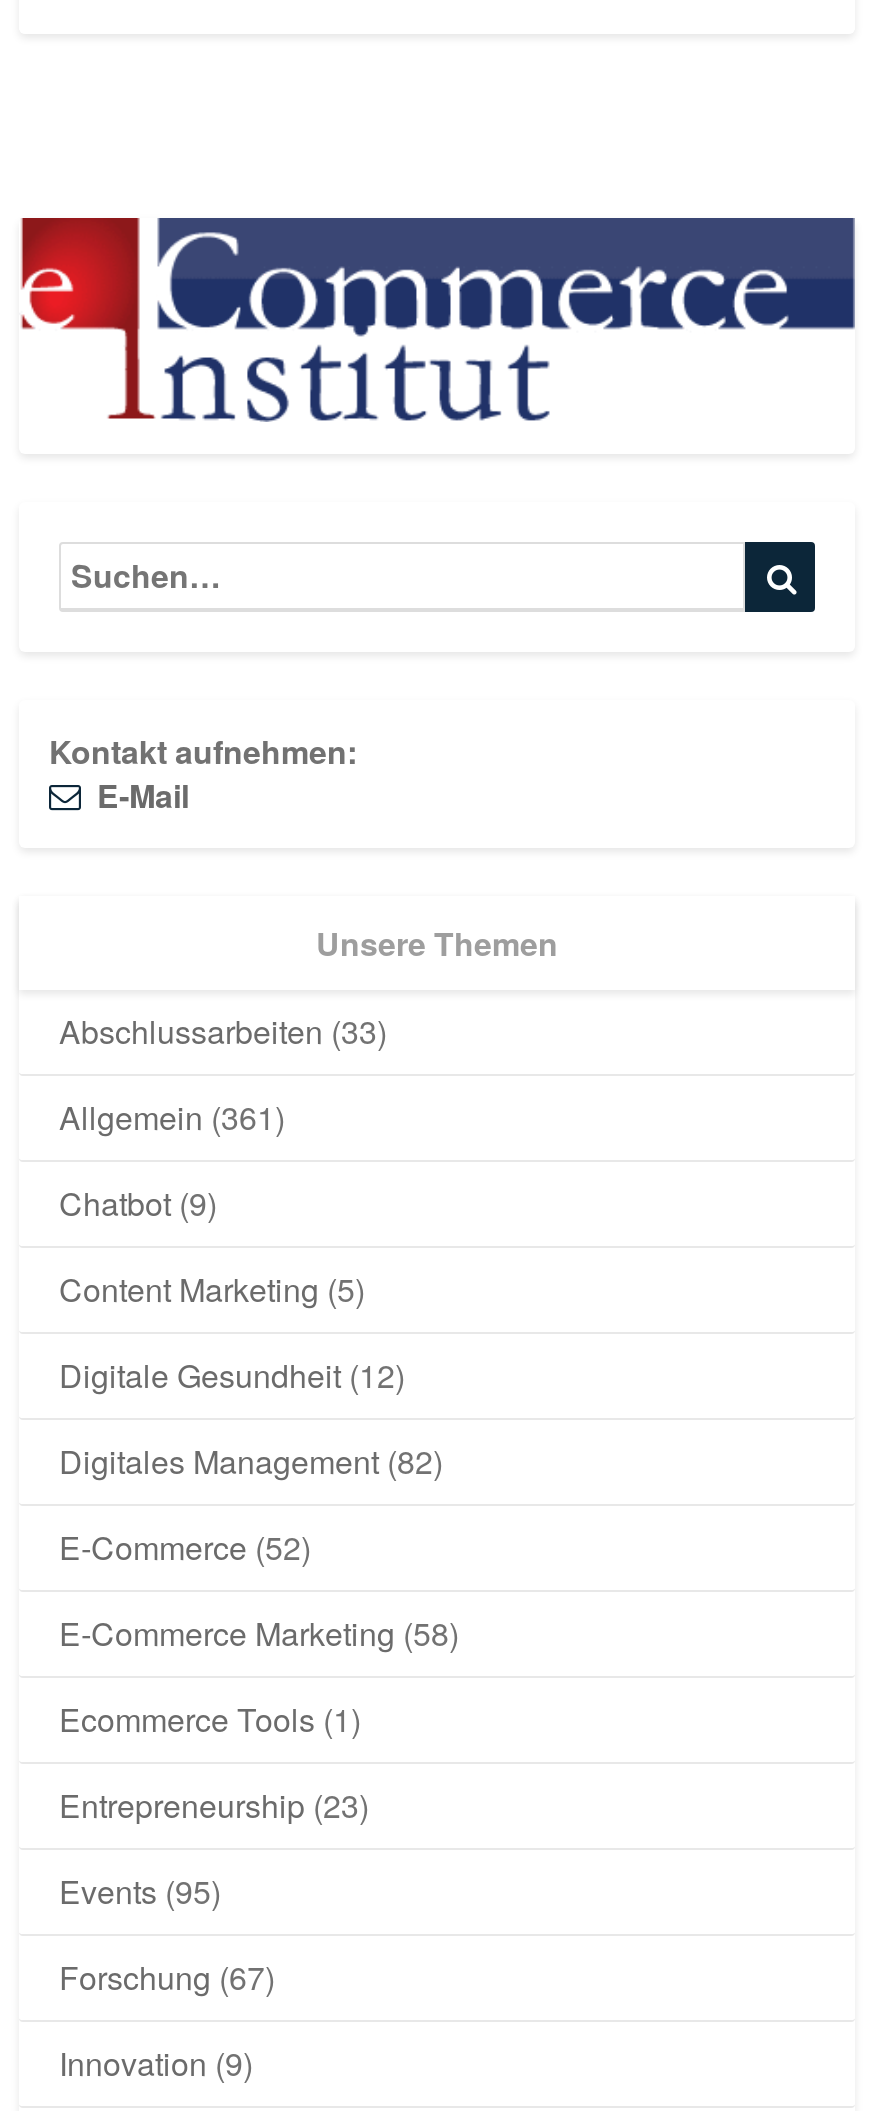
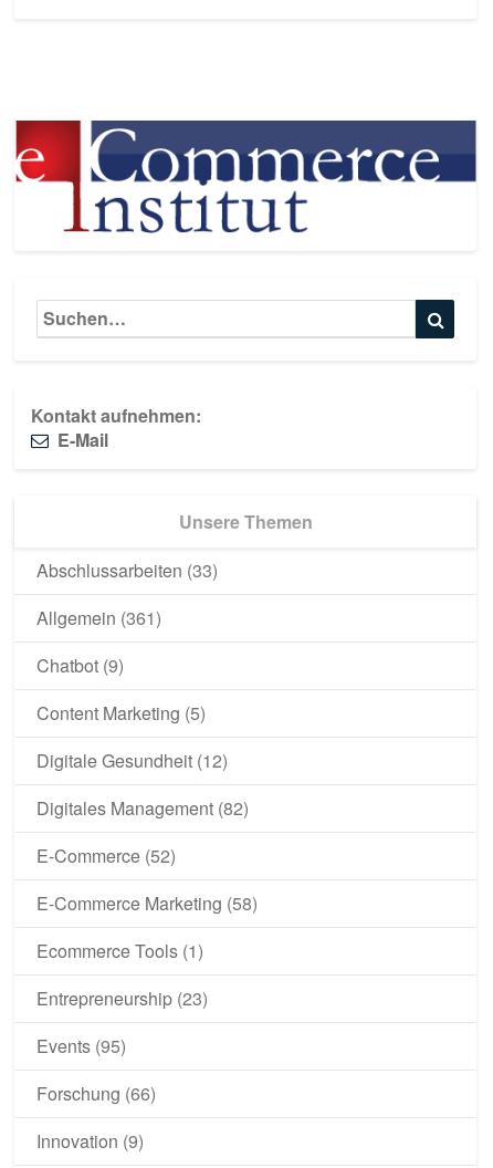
[59,1954,275,2000] Forschung (67) -> [36,1081,156,1106] Forschung (66)

